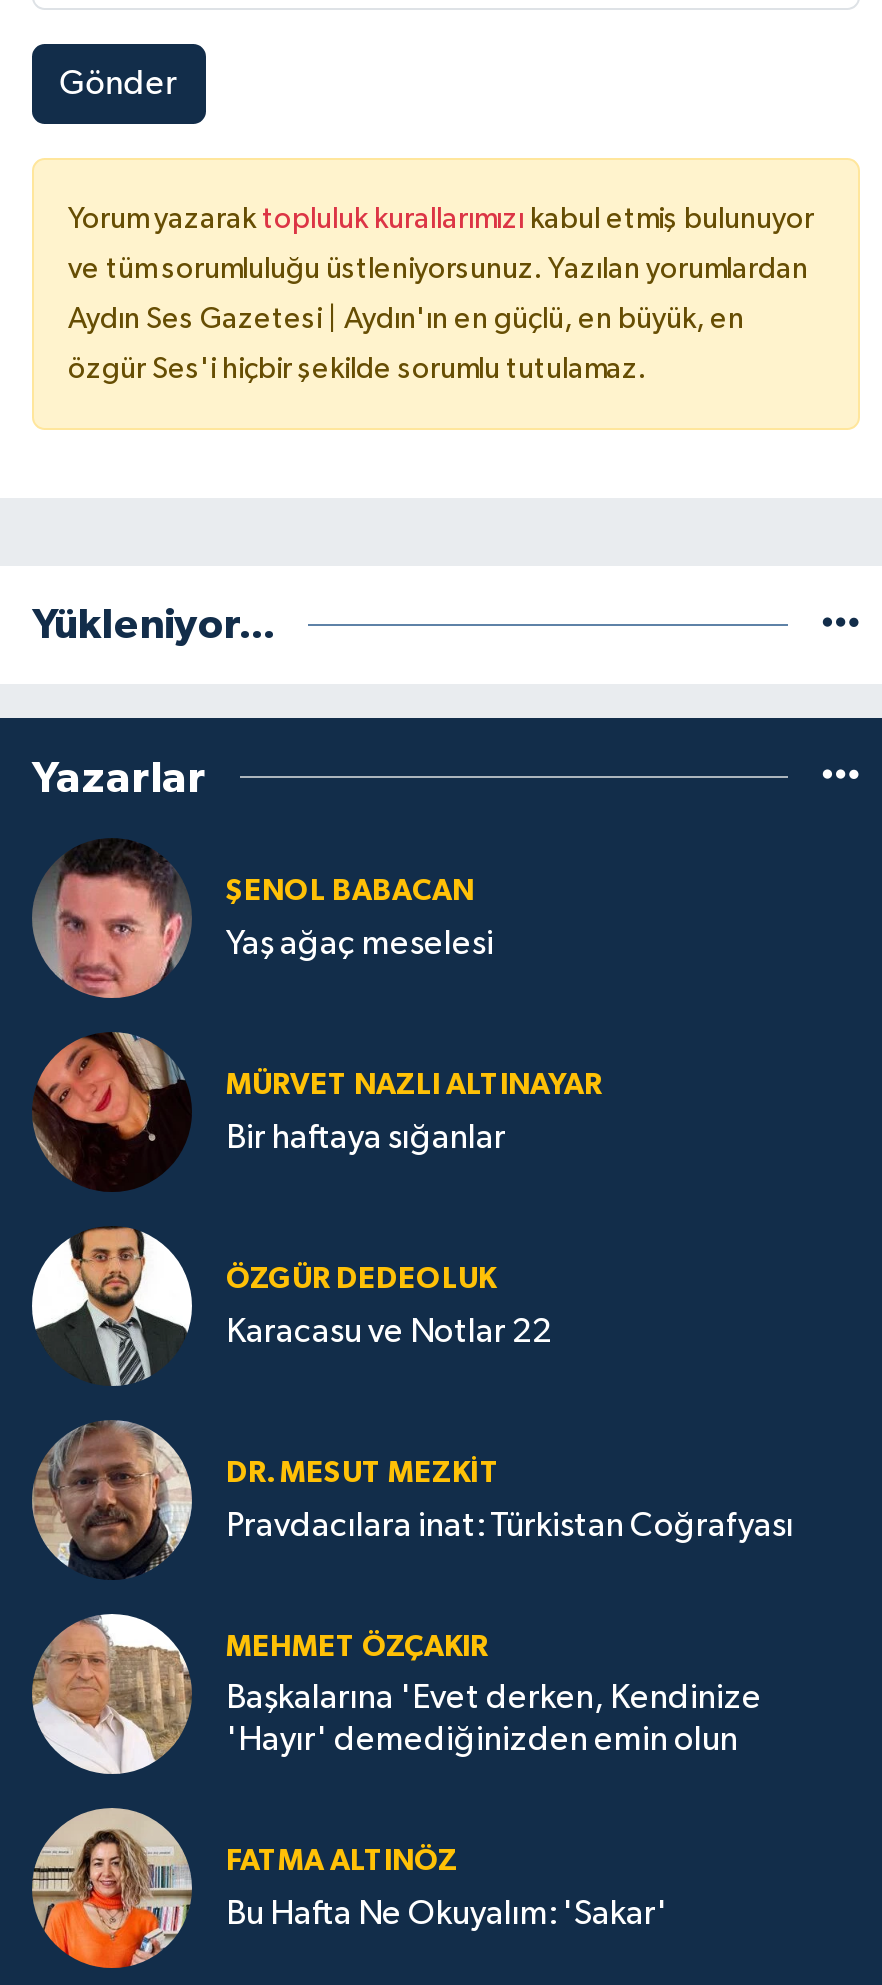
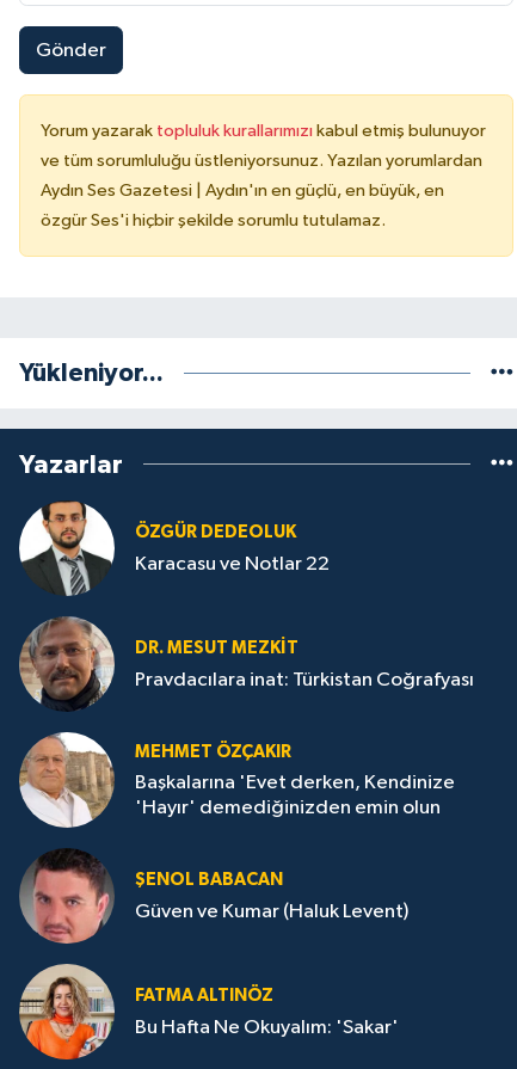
moved [34,838,474,1000] -> [21,848,283,944]: [image] | ŞENOL BABACAN
[226,927,494,961] Yaş ağaç meselesi -> none
[32,1032,602,1188] [image] | MÜRVET NAZLI ALTINAYAR | Bir haftaya sığanlar -> none
moved [36,1224,794,1758] -> [21,499,474,818]: [image] | ÖZGÜR DEDEOLUK | Karacasu ve Notlar 22 | DR. MESUT MEZKIT | Pravdacılara inat: Türkistan Coğrafyası | MEHMET ÖZÇAKIR | Başkalarına 'Evet derken, Kendinize | 'Hayır' demediğinizden emin olun
none -> [135,901,408,921] Güven ve Kumar (Haluk Levent)

